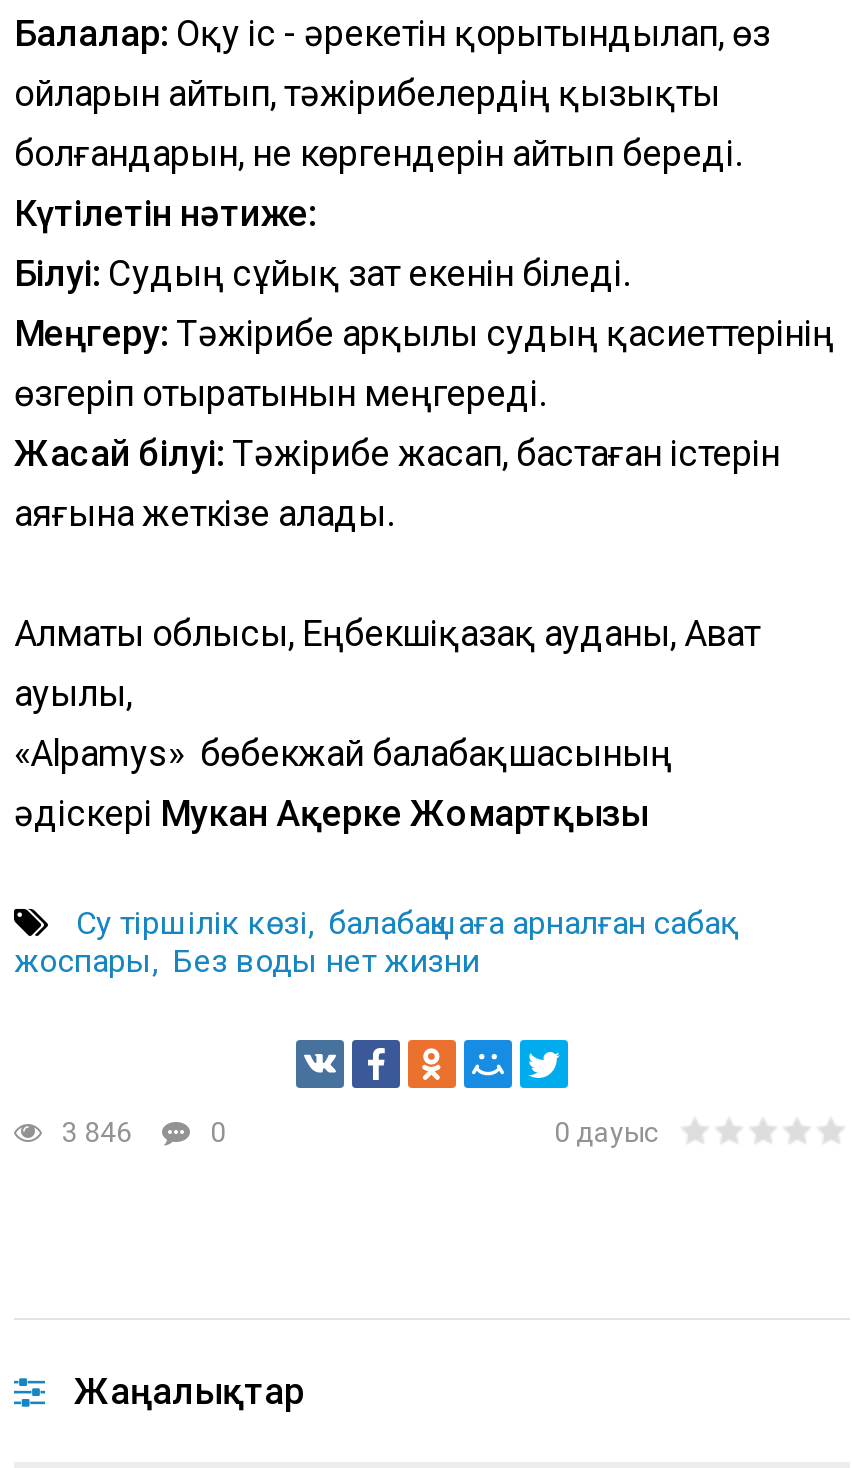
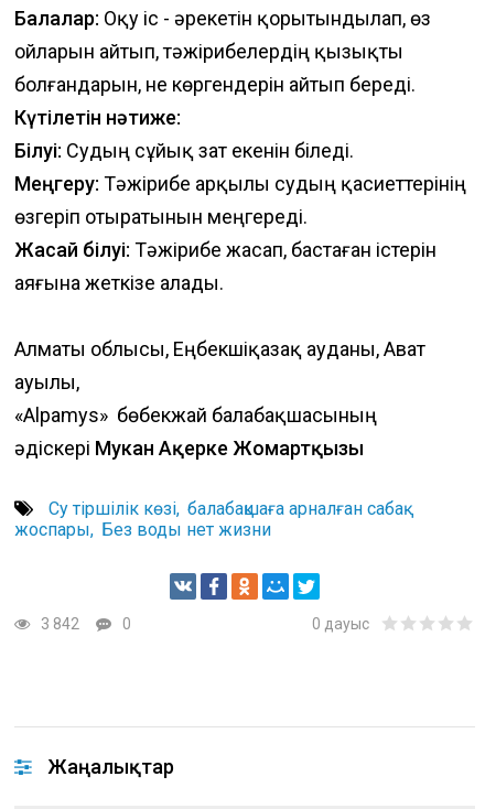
[62,1116,132,1148] 3 846 -> [41,615,79,633] 3 842

